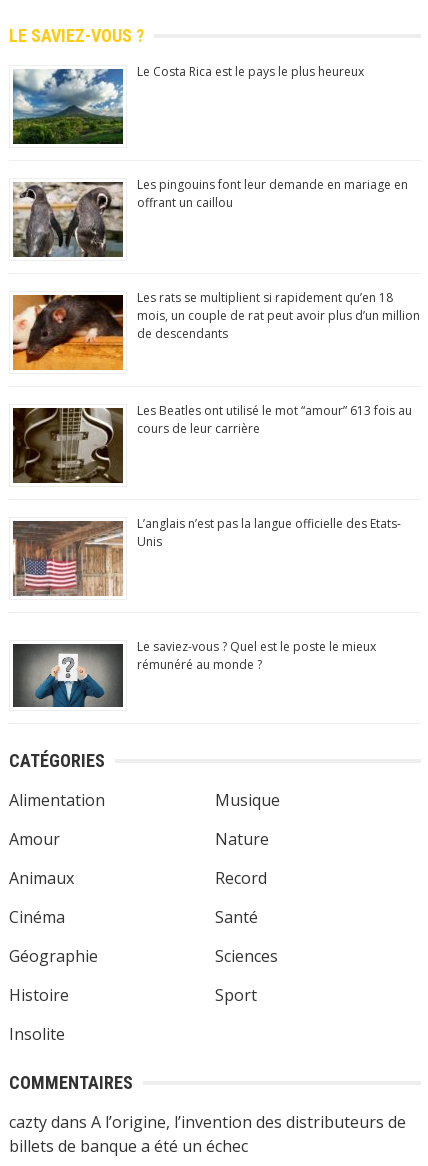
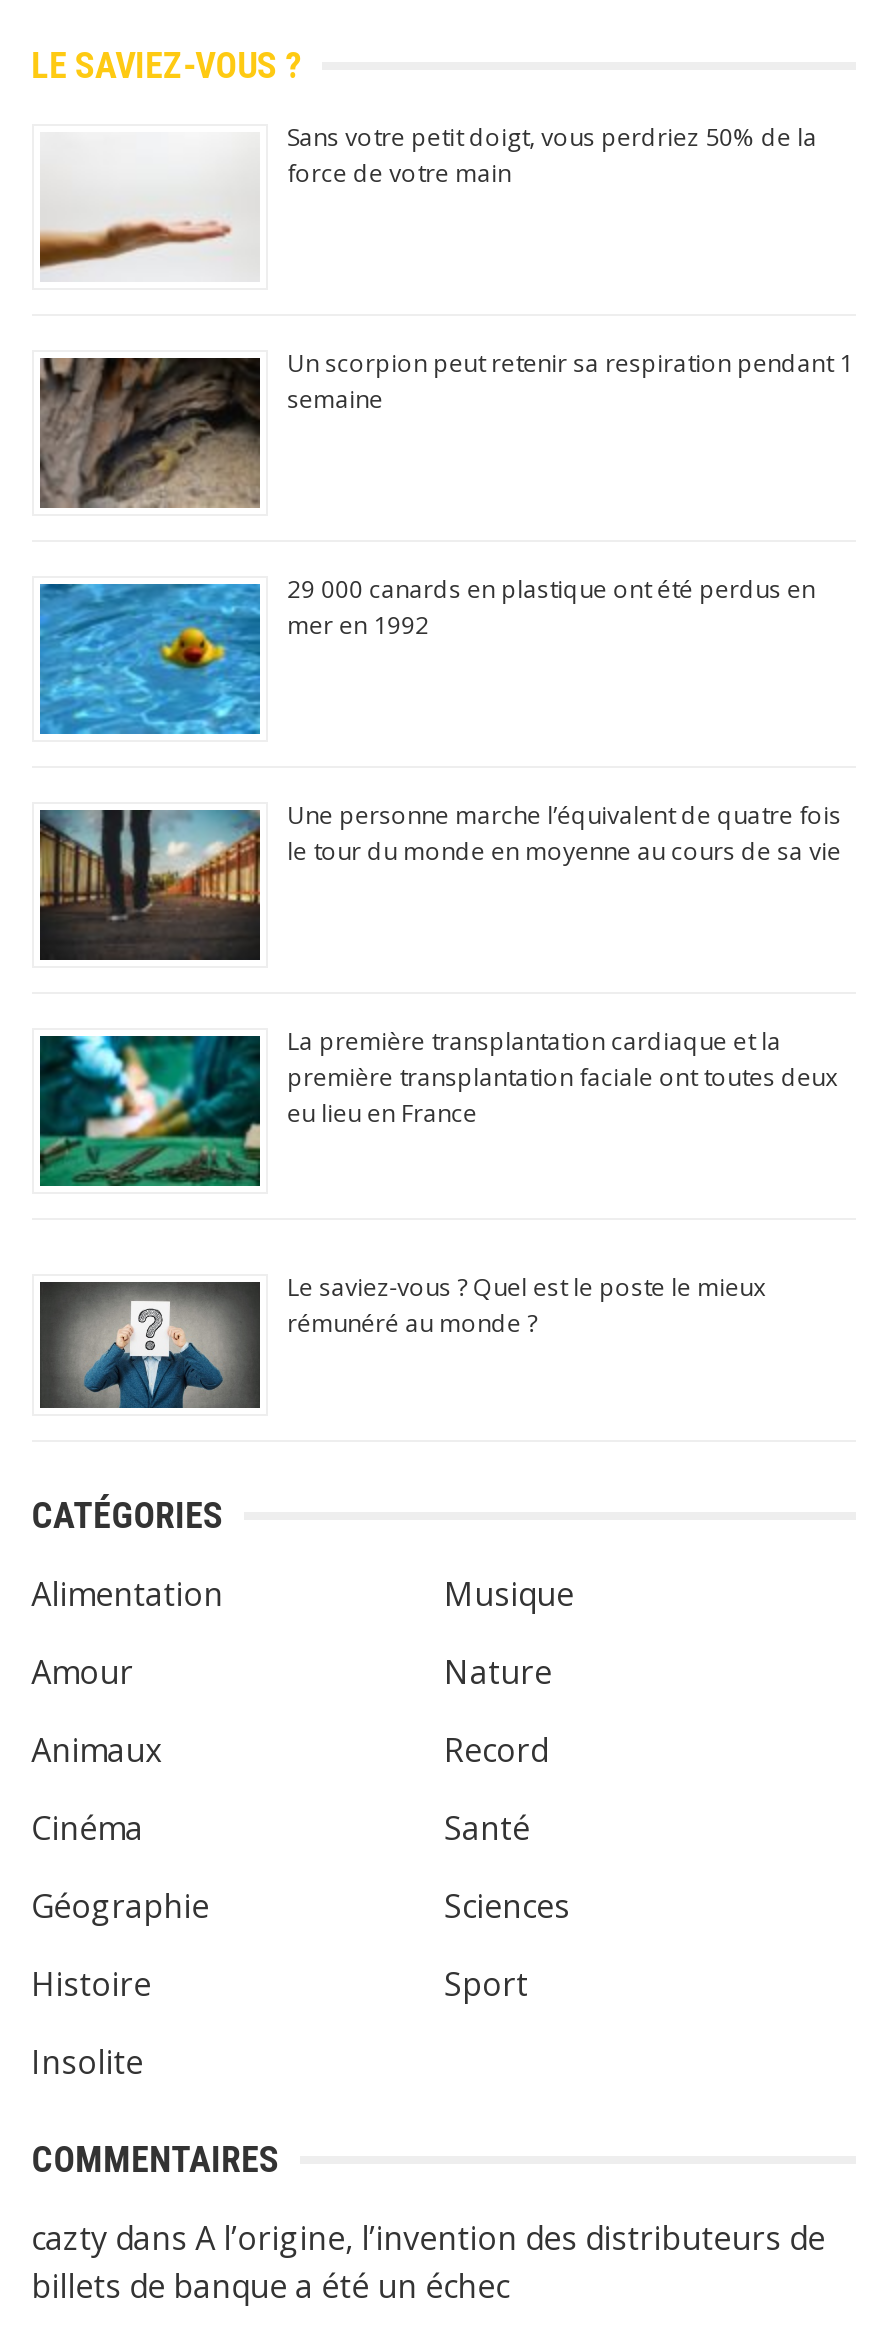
[12,63,364,145] [image] | Le Costa Rica est le pays le plus heureux -> [38,120,817,282] [image] | Sans votre petit doigt, vous perdriez 50% de la | force de votre main
[13,176,408,257] [image] | Les pingouins font leur demande en mariage en | offrant un caillou -> [40,346,853,508] [image] | Un scorpion peut retenir sa respiration pendant 1 | semaine
[12,289,420,371] [image] | Les rats se multiplient si rapidement qu’en 18 | mois, un couple de rat peut avoir plus d’un million | de descendants -> [38,572,815,736] [image] | 29 000 canards en plastique ont été perdus en | mer en 1992
[12,402,412,483] [image] | Les Beatles ont utilisé le mot “amour” 613 fois au | cours de leur carrière -> [38,798,841,960] [image] | Une personne marche l’équivalent de quatre fois | le tour du monde en moyenne au cours de sa vie
[12,515,401,597] [image] | L’anglais n’est pas la langue officielle des Etats- | Unis -> [38,1024,837,1188] [image] | La première transplantation cardiaque et la | première transplantation faciale ont toutes deux | eu lieu en France

